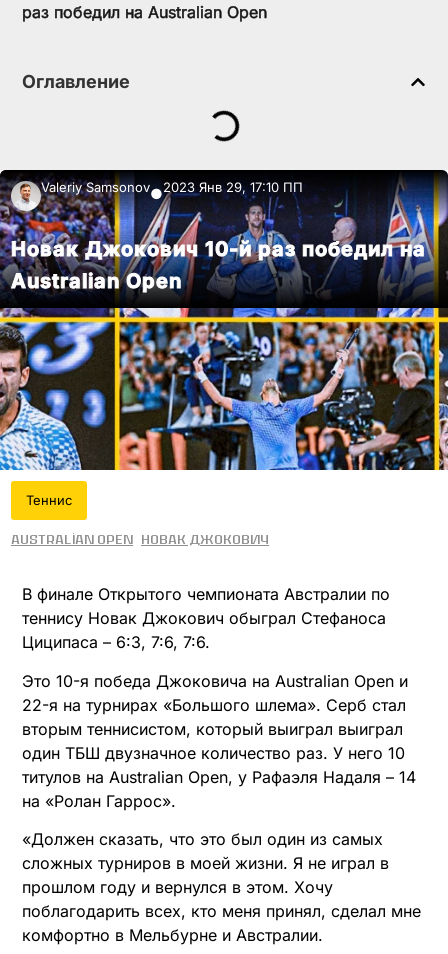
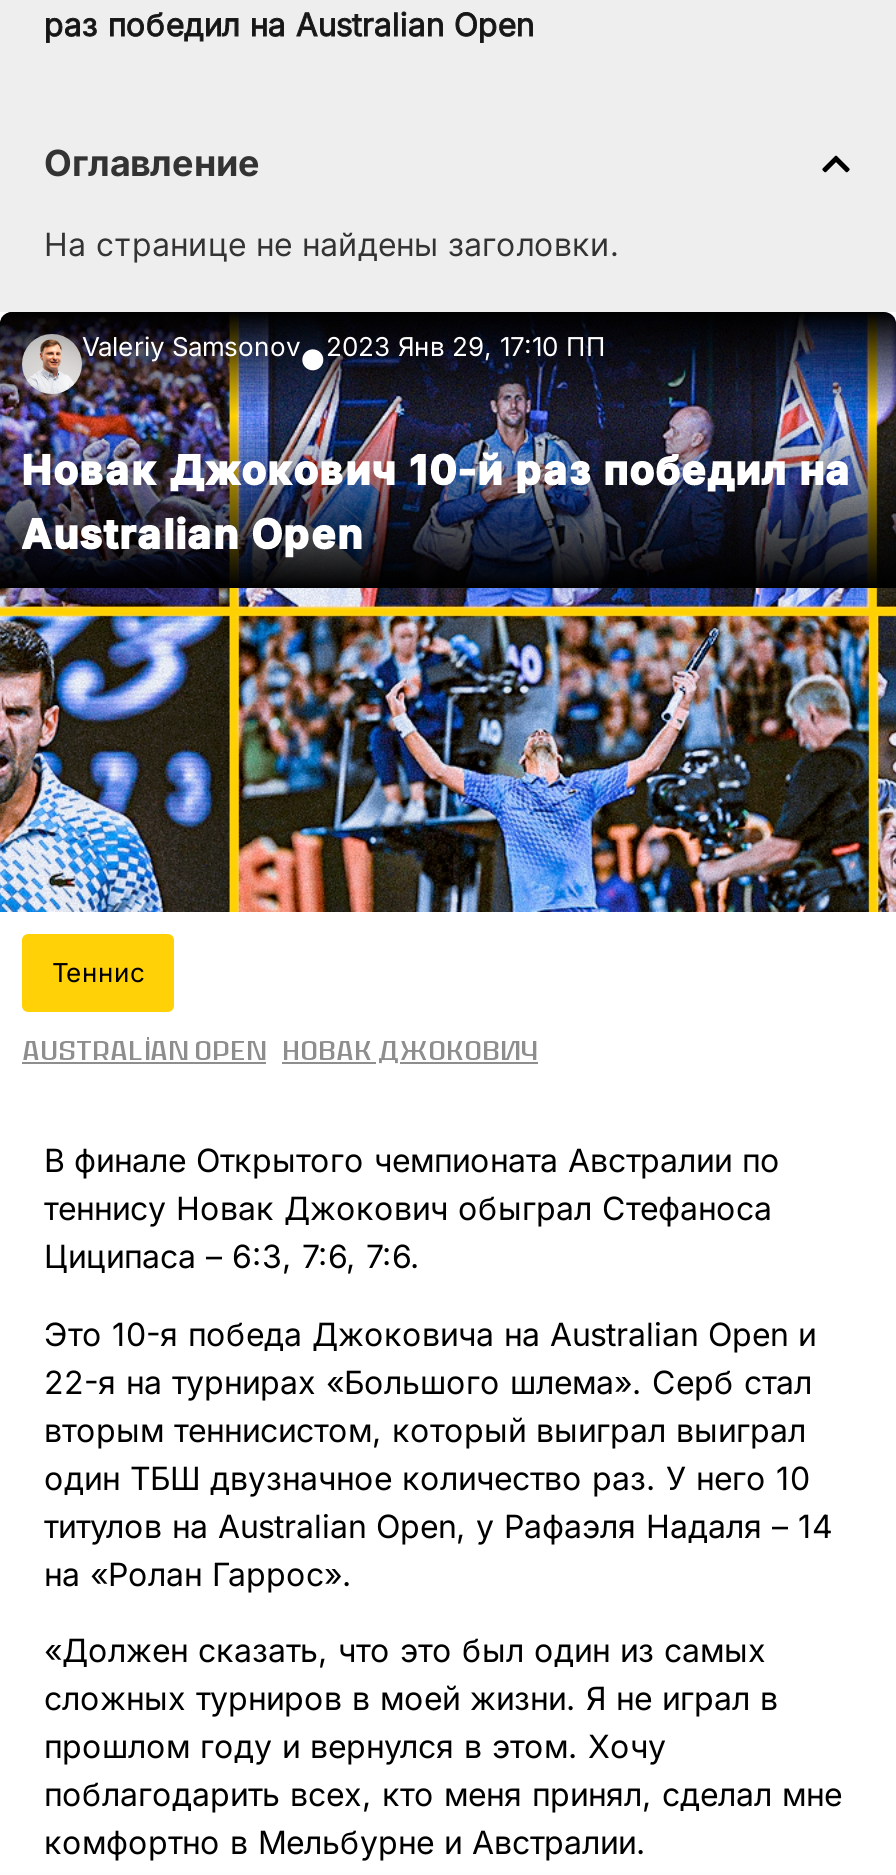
none -> [44,224,618,264] На странице не найдены заголовки.

